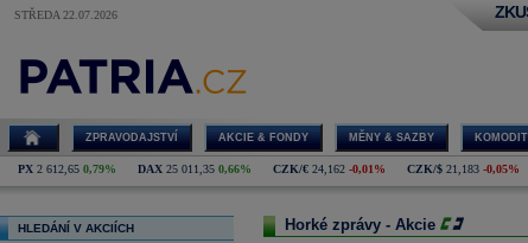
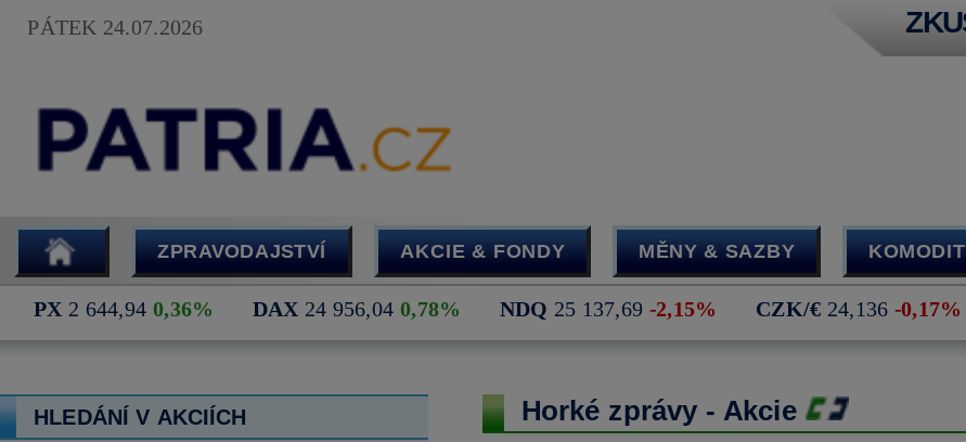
[14,8,117,21] STŘEDA 22.07.2026 -> [27,15,203,39] PÁTEK 24.07.2026
[18,162,520,175] PX 2 612,65 0,79% | DAX 25 011,35 0,66% | CZK/€ 24,162 -0,01% | CZK/$ 21,183 -0,05% -> [34,297,962,321] PX 2 644,94 0,36% | DAX 24 956,04 0,78% | NDQ 25 137,69 -2,15% | CZK/€ 24,136 -0,17%

